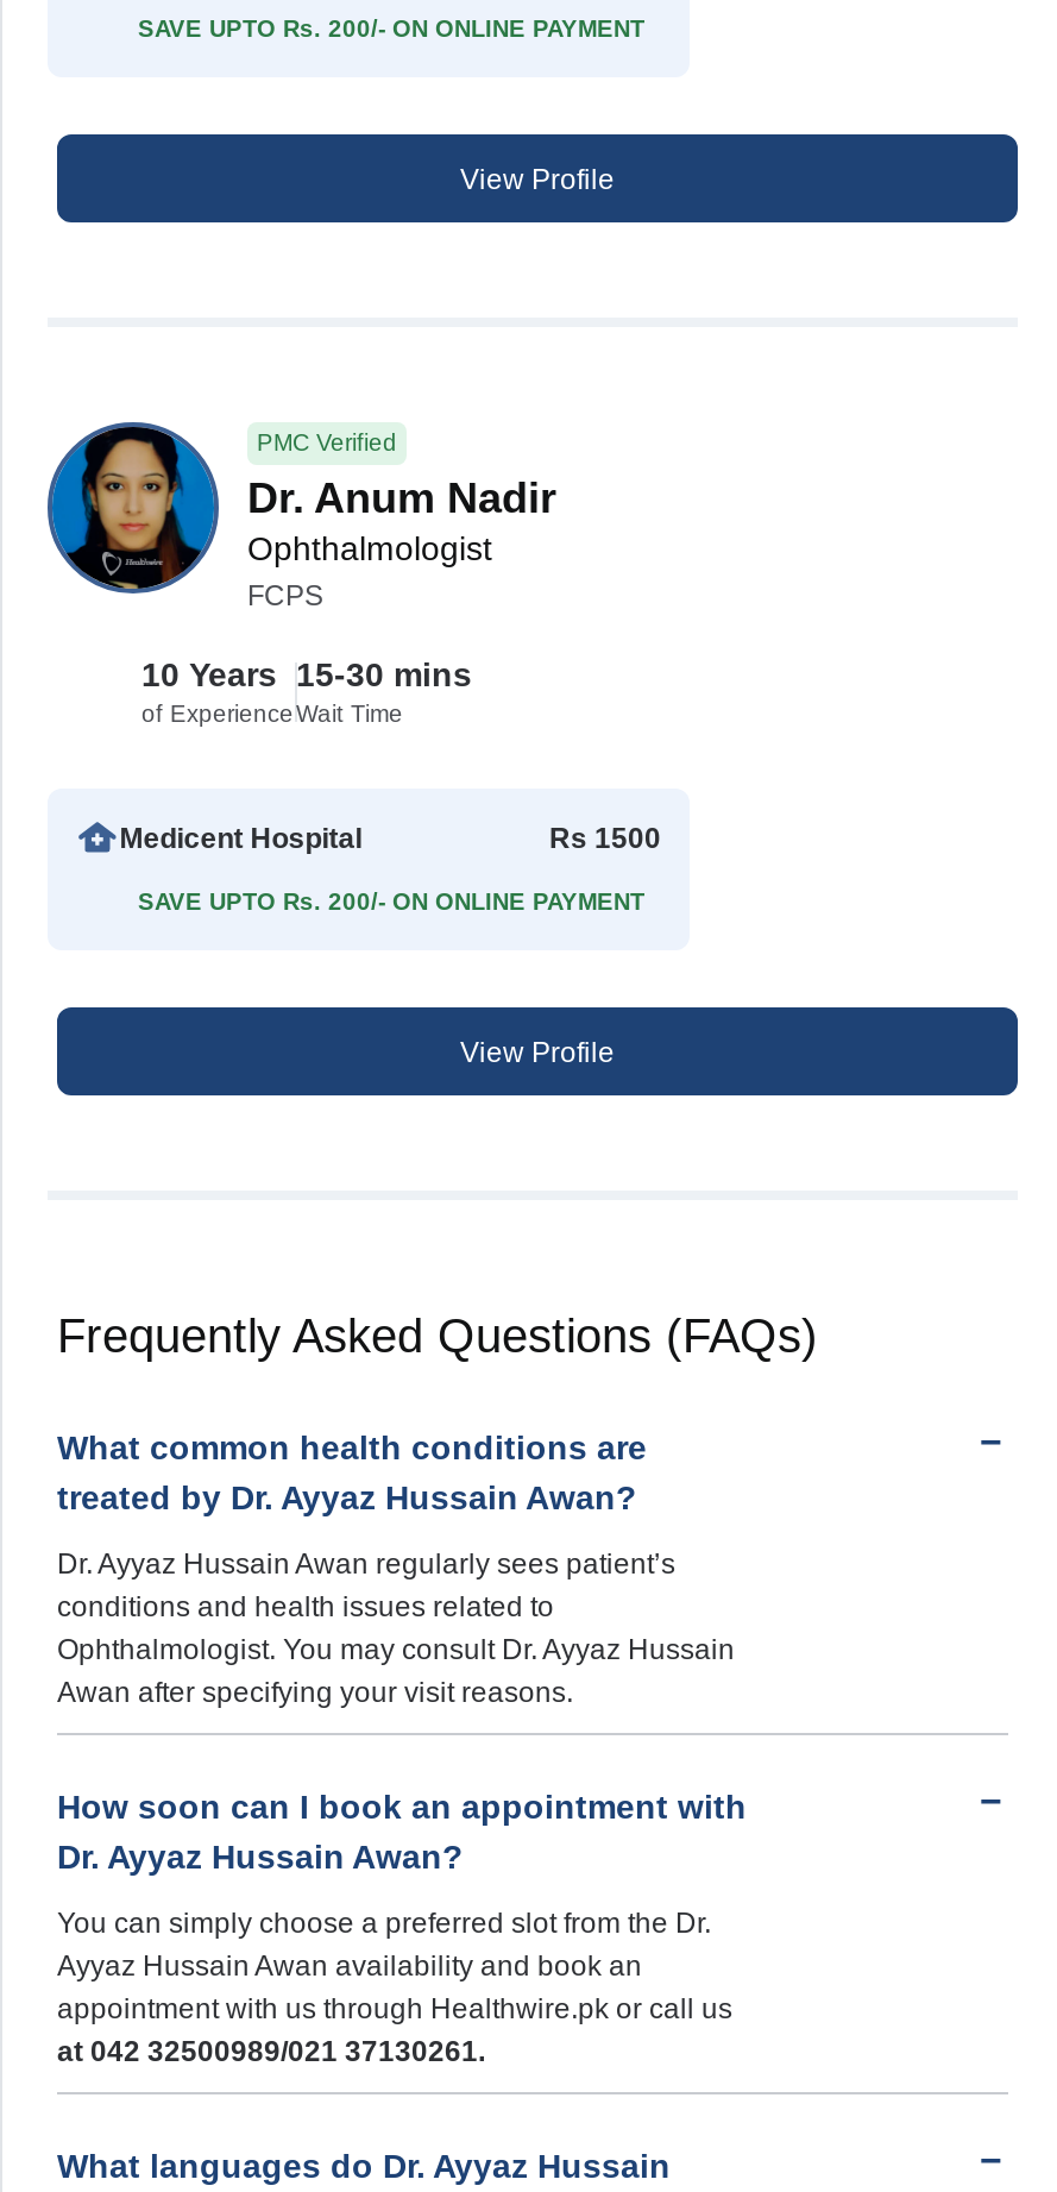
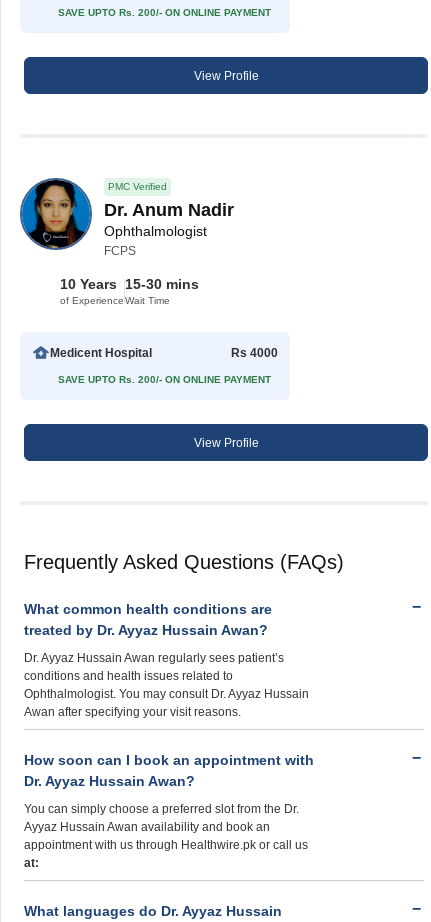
[549,822,661,855] Rs 1500 -> [231,346,278,360] Rs 4000
[57,2035,485,2068] at 042 32500989/021 37130261. -> [24,856,39,870] at:

